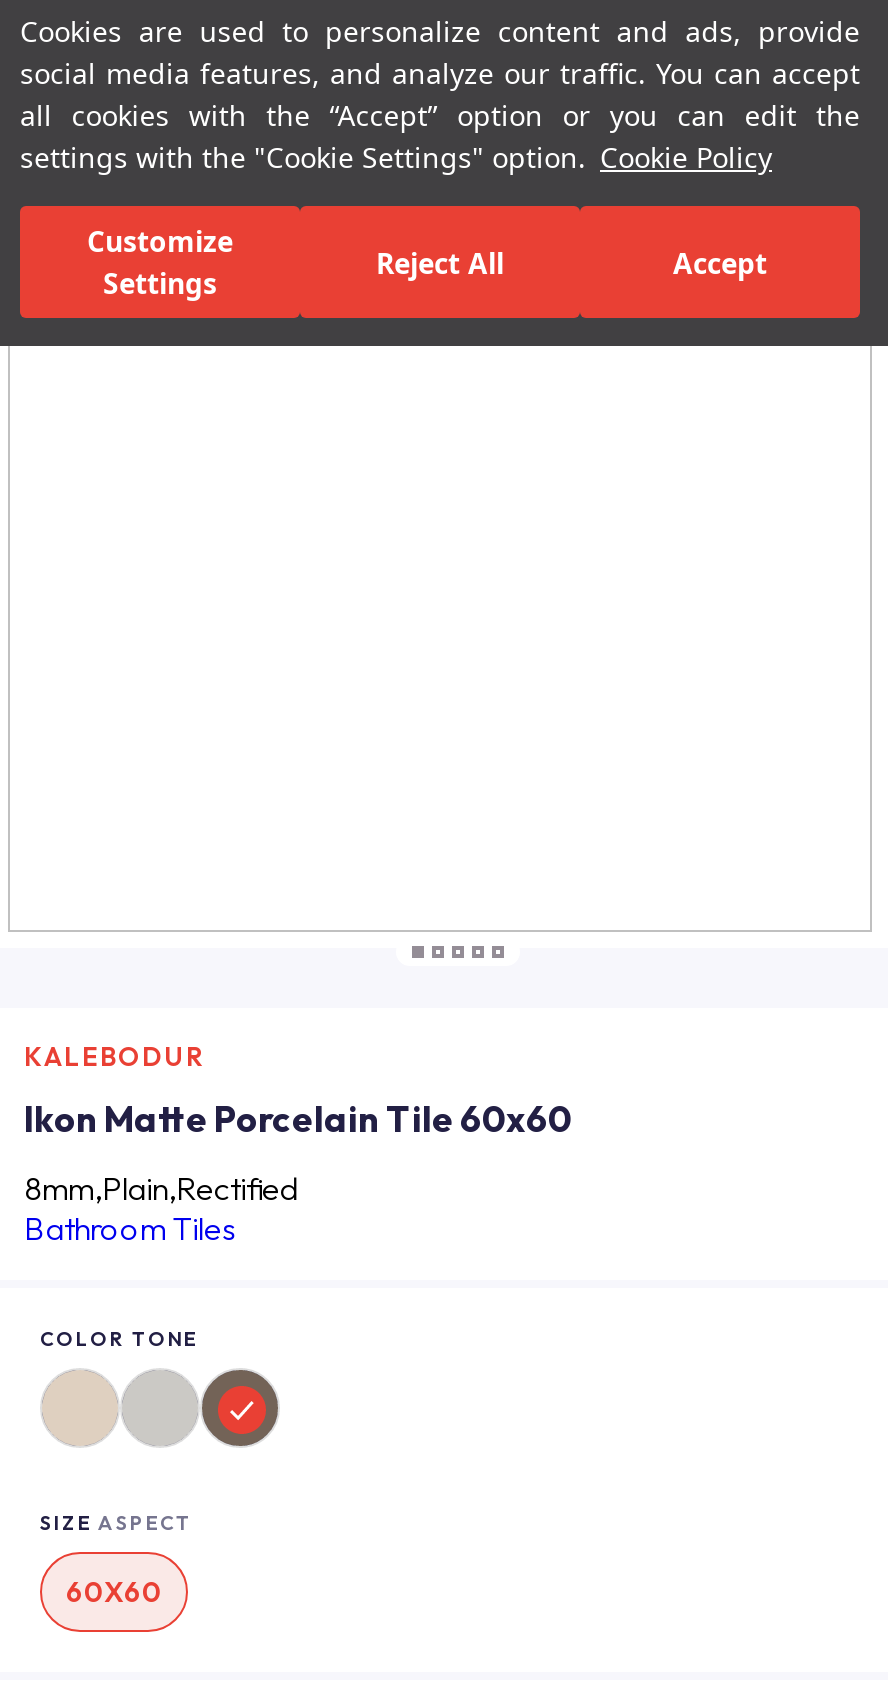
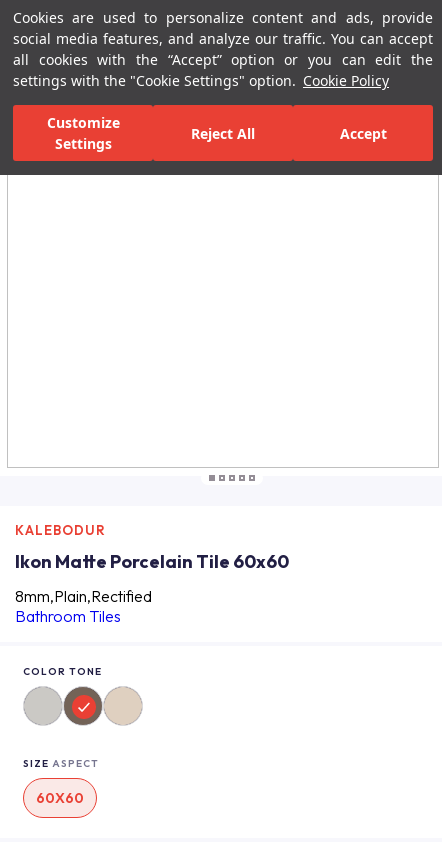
[122,1370,278,1446] [image] -> [63,687,141,725] [image]

